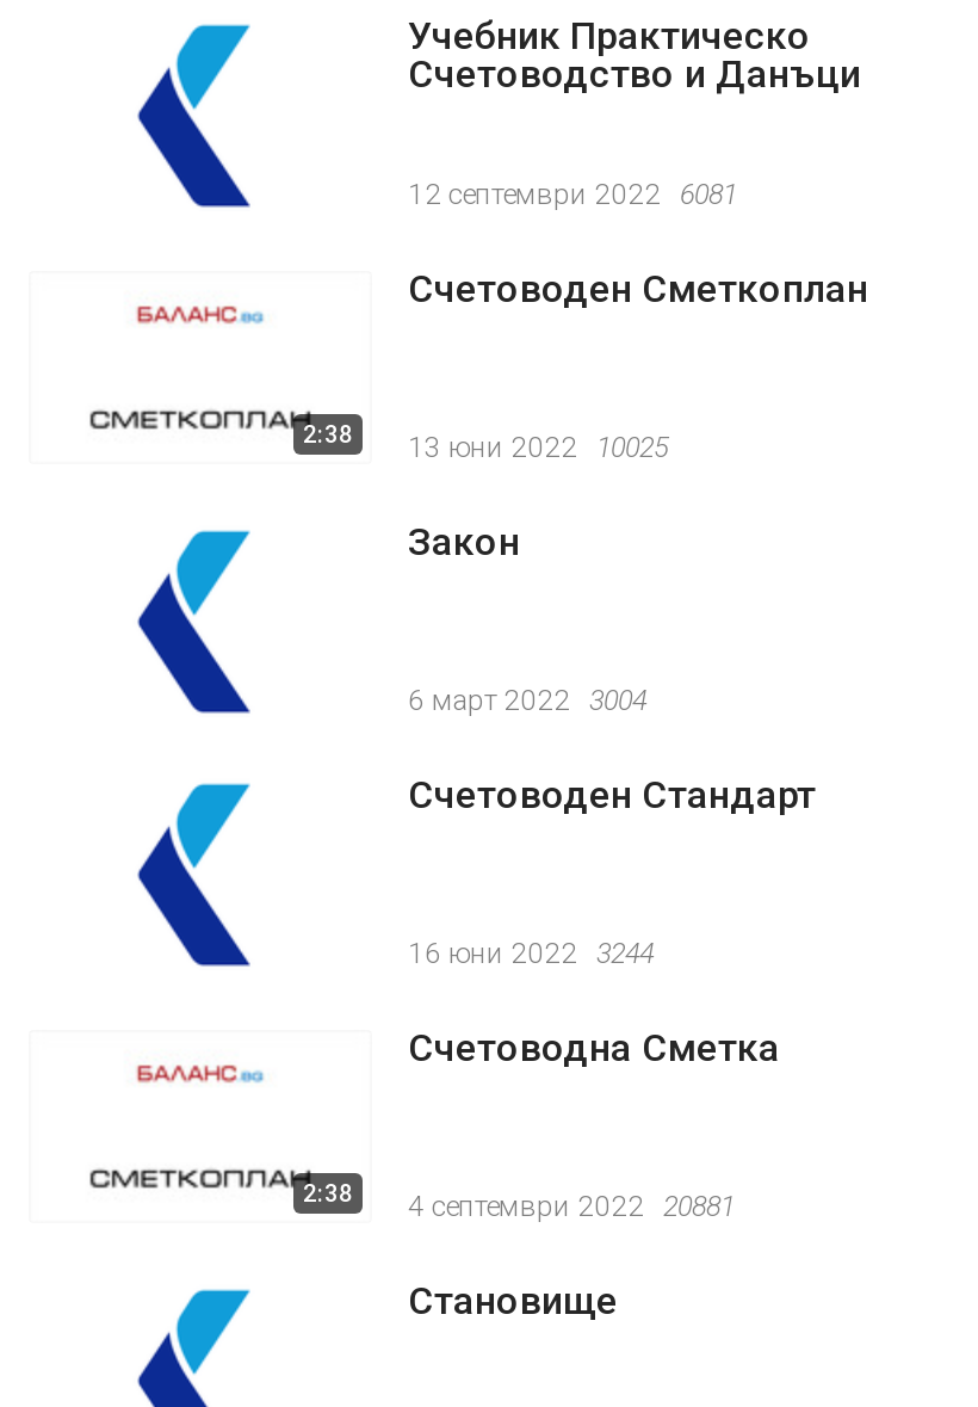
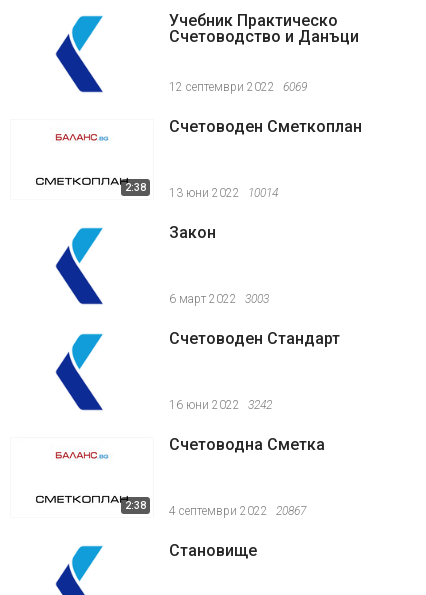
[408,178,737,211] 12 септември 2022 6081 -> [169,80,307,94] 12 септември 2022 6069
[408,431,668,464] 13 юни 2022 10025 -> [169,186,278,200] 13 юни 2022 10014
[408,684,646,717] 6 март 2022 3004 -> [169,292,269,306] 6 март 2022 3003
[408,937,654,970] 16 юни 2022 3244 -> [169,398,272,412] 16 юни 2022 3242
[408,1190,735,1223] 4 септември 2022 20881 -> [169,504,306,518] 4 септември 2022 20867

